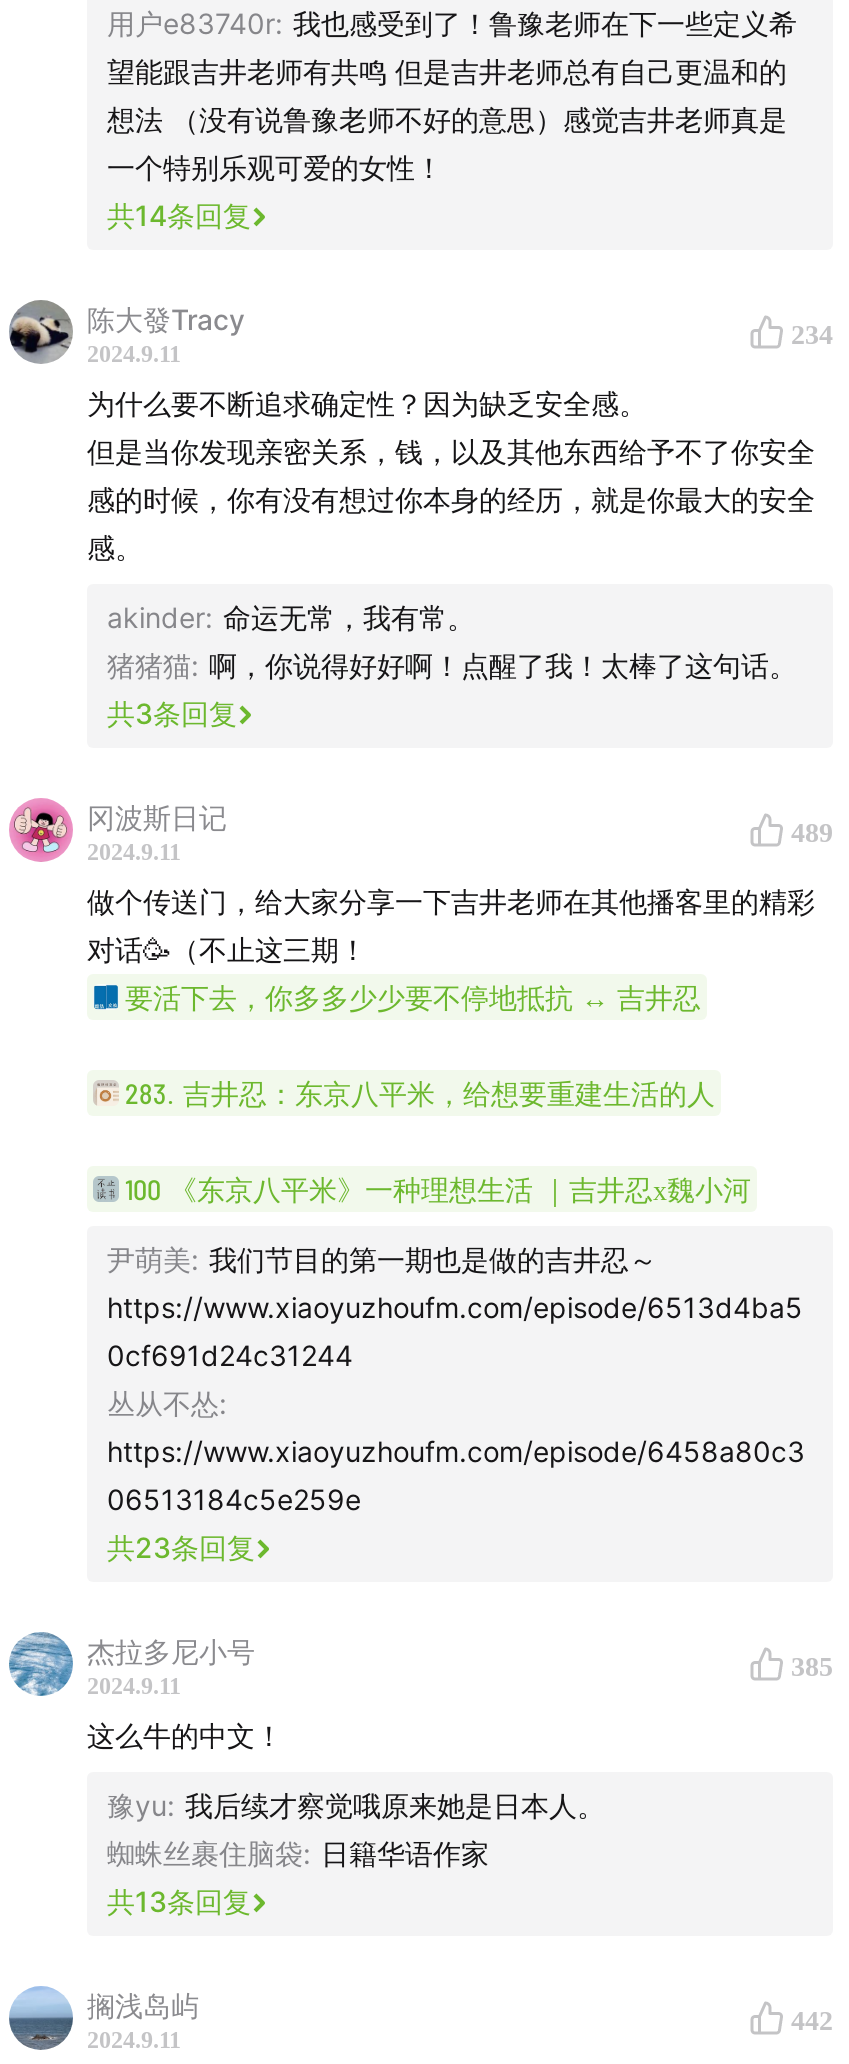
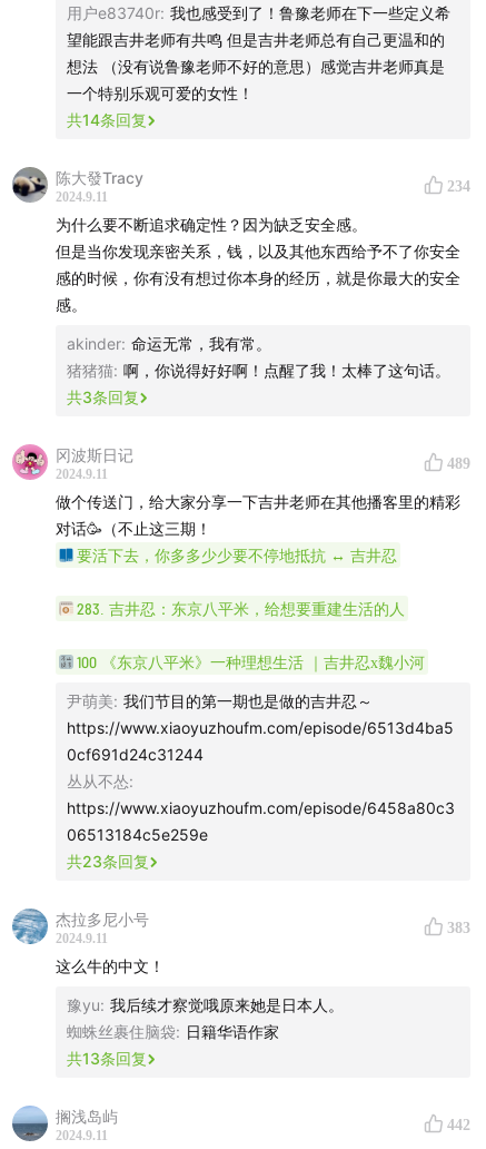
[791,1651,833,1681] 385 -> [447,919,470,936] 383

